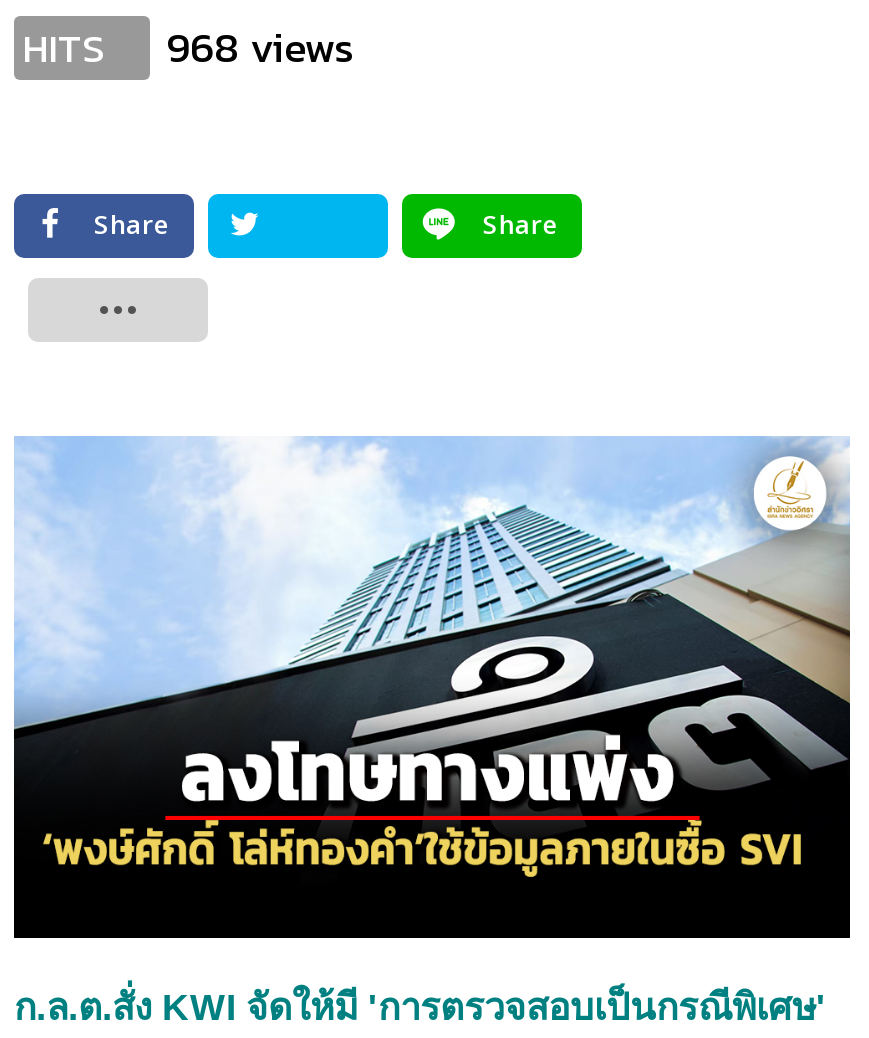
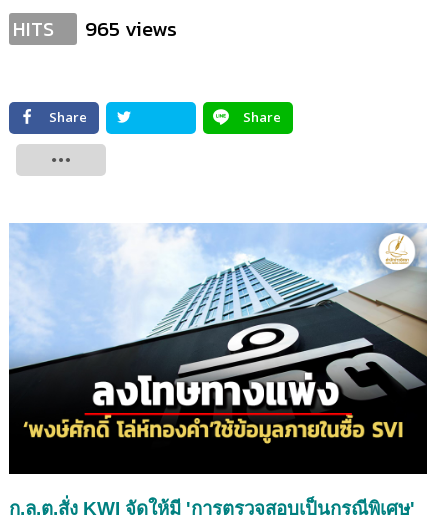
[22,15,354,77] HITS 968 views -> [13,12,177,43] HITS 965 views

